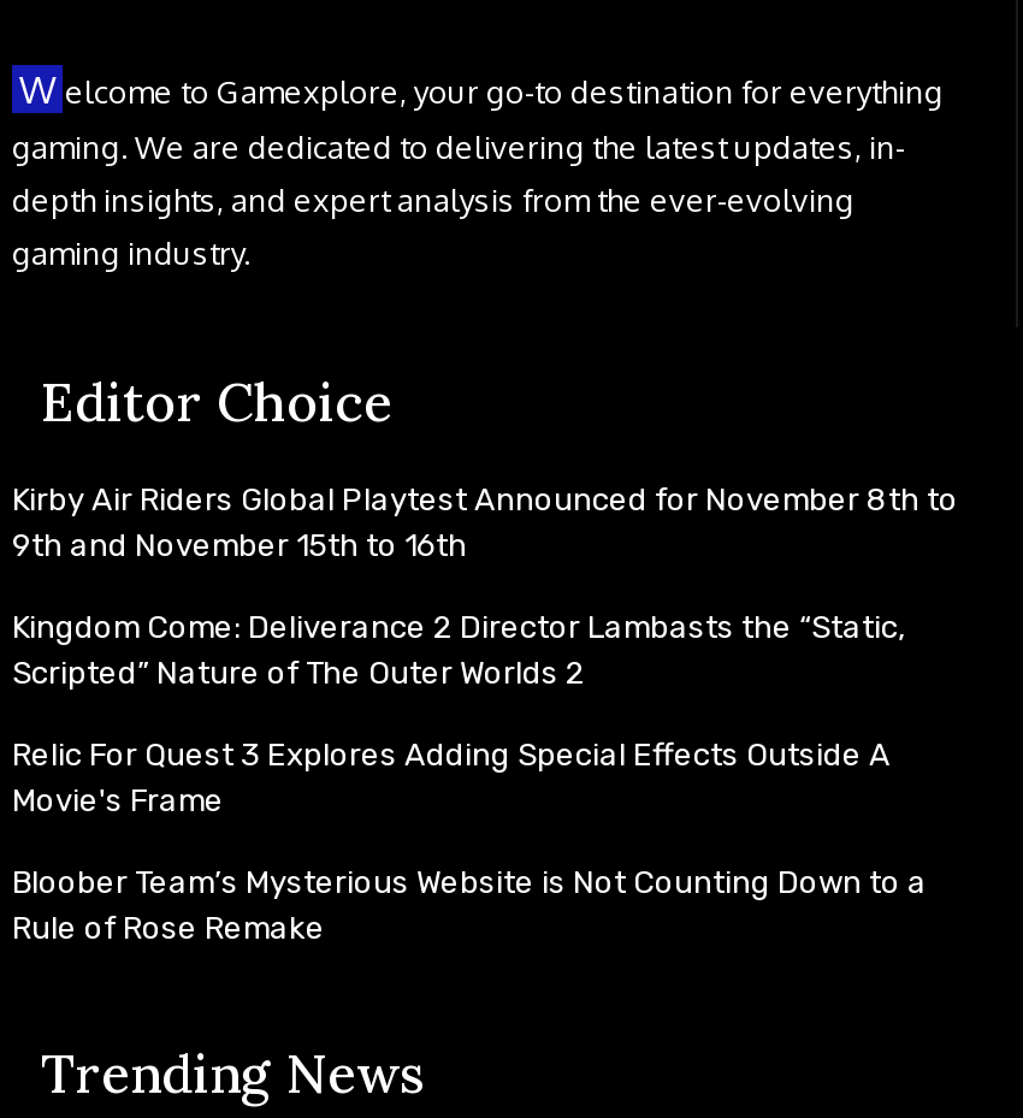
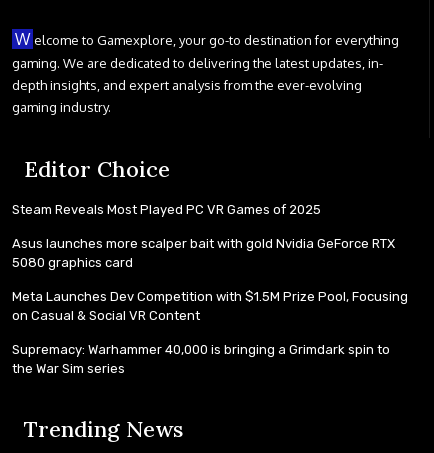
[12,481,958,563] Kirby Air Riders Global Playtest Announced for November 8th to | 9th and November 15th to 16th -> [12,202,321,217] Steam Reveals Most Played PC VR Games of 2025
[12,609,905,691] Kingdom Come: Deliverance 2 Director Lambasts the “Static, | Scripted” Nature of The Outer Worlds 2 -> [12,236,395,270] Asus launches more scalper bait with gold Nvidia GeForce RTX | 5080 graphics card
[12,737,891,818] Relic For Quest 3 Explores Adding Special Effects Outside A | Movie's Frame -> [12,289,408,323] Meta Launches Dev Competition with $1.5M Prize Pool, Focusing | on Casual & Social VR Content
[12,864,927,946] Bloober Team’s Mysterious Website is Not Counting Down to a | Rule of Rose Remake -> [12,342,390,376] Supremacy: Warhammer 40,000 is bringing a Grimdark spin to | the War Sim series

